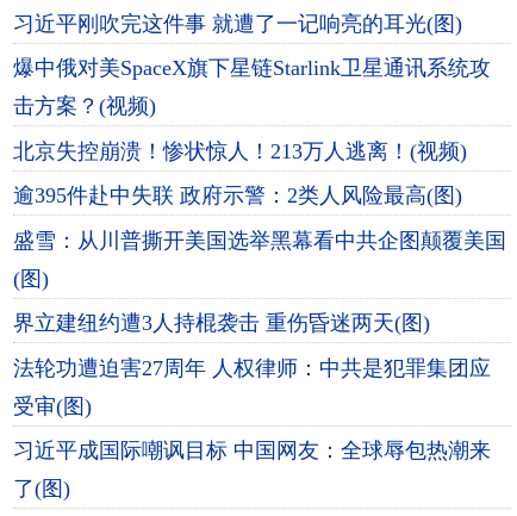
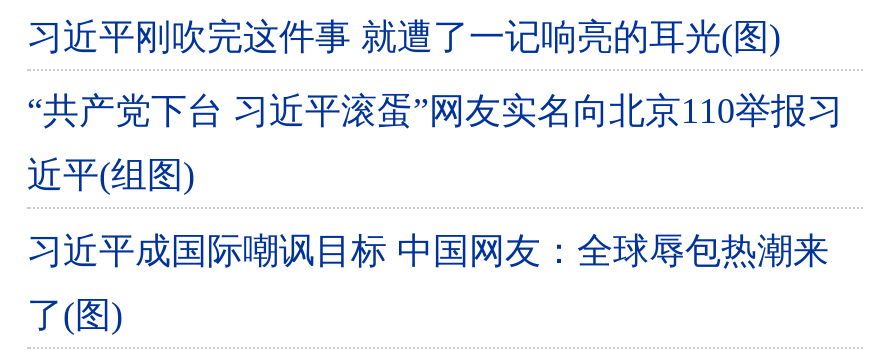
[13,56,506,418] 爆中俄对美SpaceX旗下星链Starlink卫星通讯系统攻 | 击方案？(视频) | 北京失控崩溃！惨状惊人！213万人逃离！(视频) | 逾395件赴中失联 政府示警：2类人风险最高(图) | 盛雪：从川普撕开美国选举黑幕看中共企图颠覆美国 | (图) | 界立建纽约遭3人持棍袭击 重伤昏迷两天(图) | 法轮功遭迫害27周年 人权律师：中共是犯罪集团应 | 受审(图) -> [27,91,843,195] “共产党下台 习近平滚蛋”网友实名向北京110举报习 | 近平(组图)

